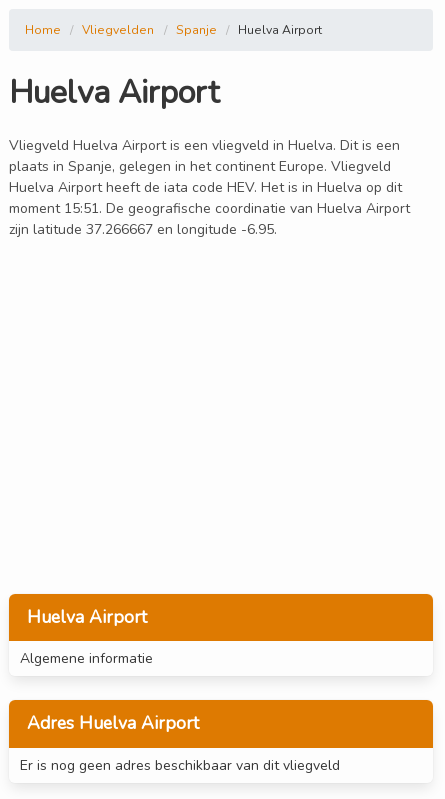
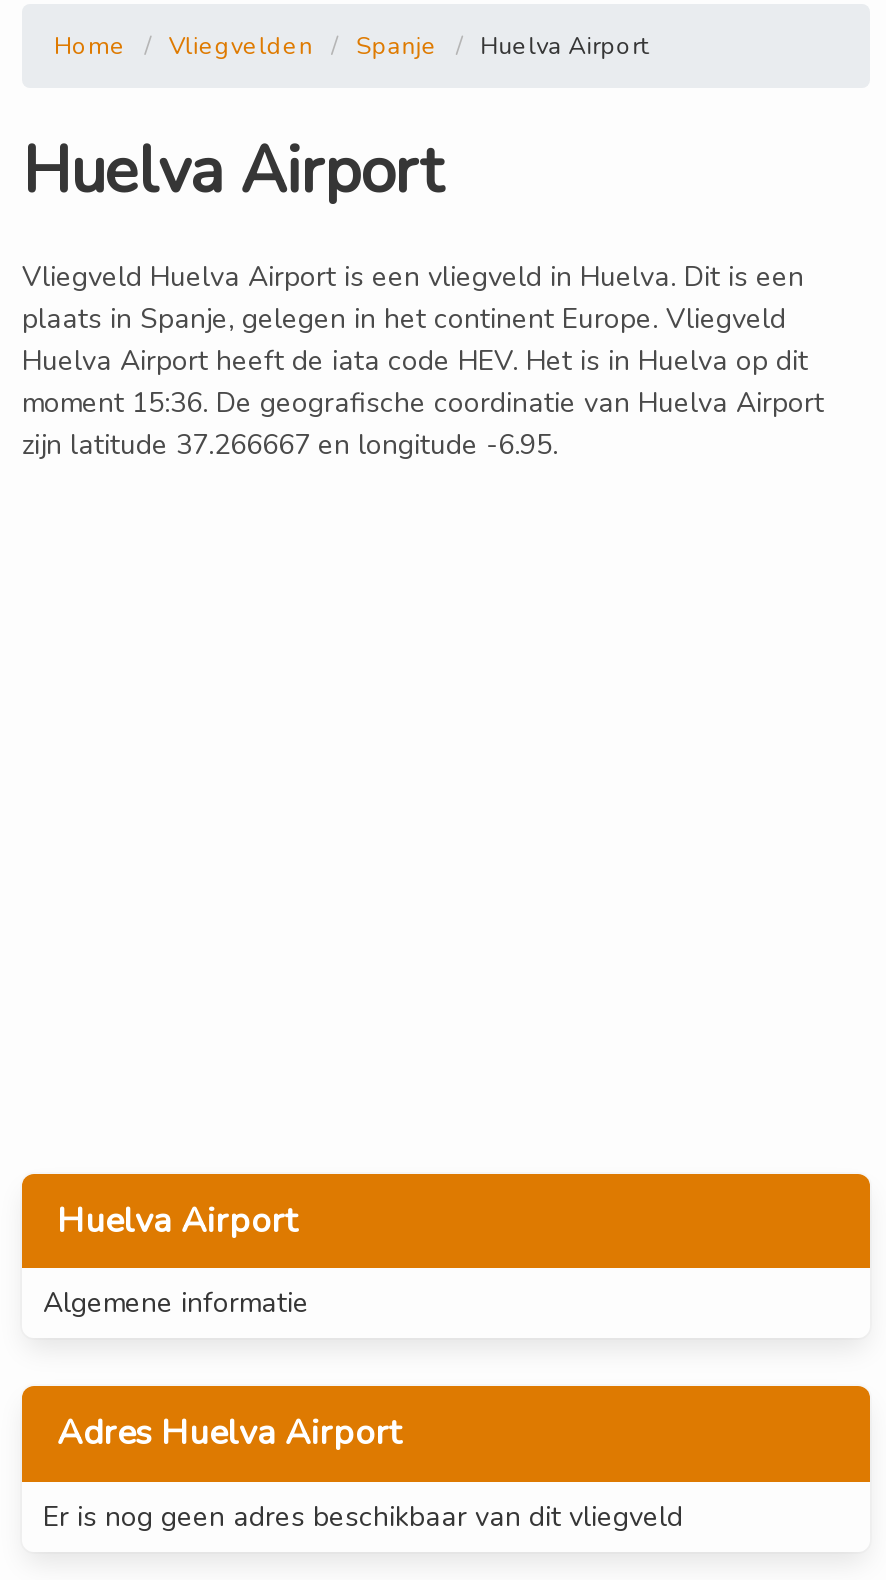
[9,199,410,218] moment 15:51. De geografische coordinatie van Huelva Airport -> [22,384,824,422] moment 15:36. De geografische coordinatie van Huelva Airport

